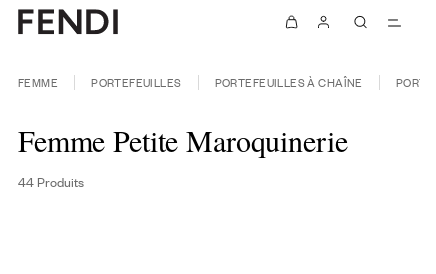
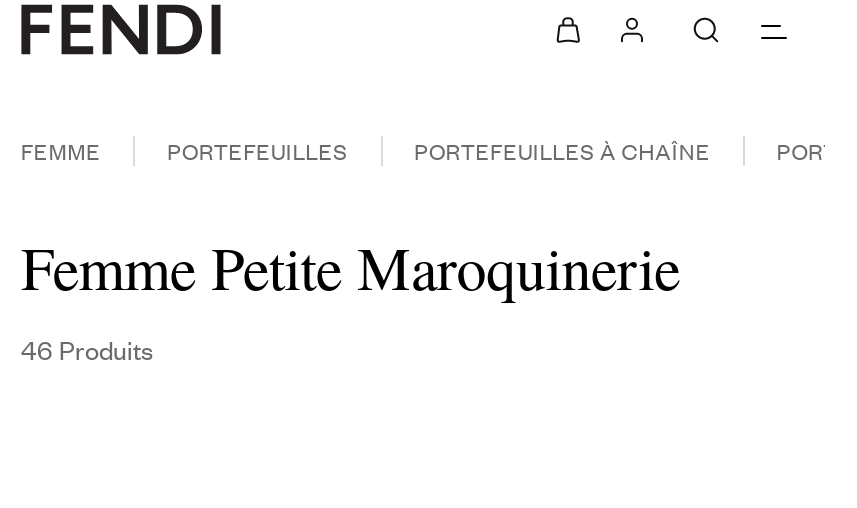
[18,172,84,191] 44 Produits -> [21,330,153,368] 46 Produits

